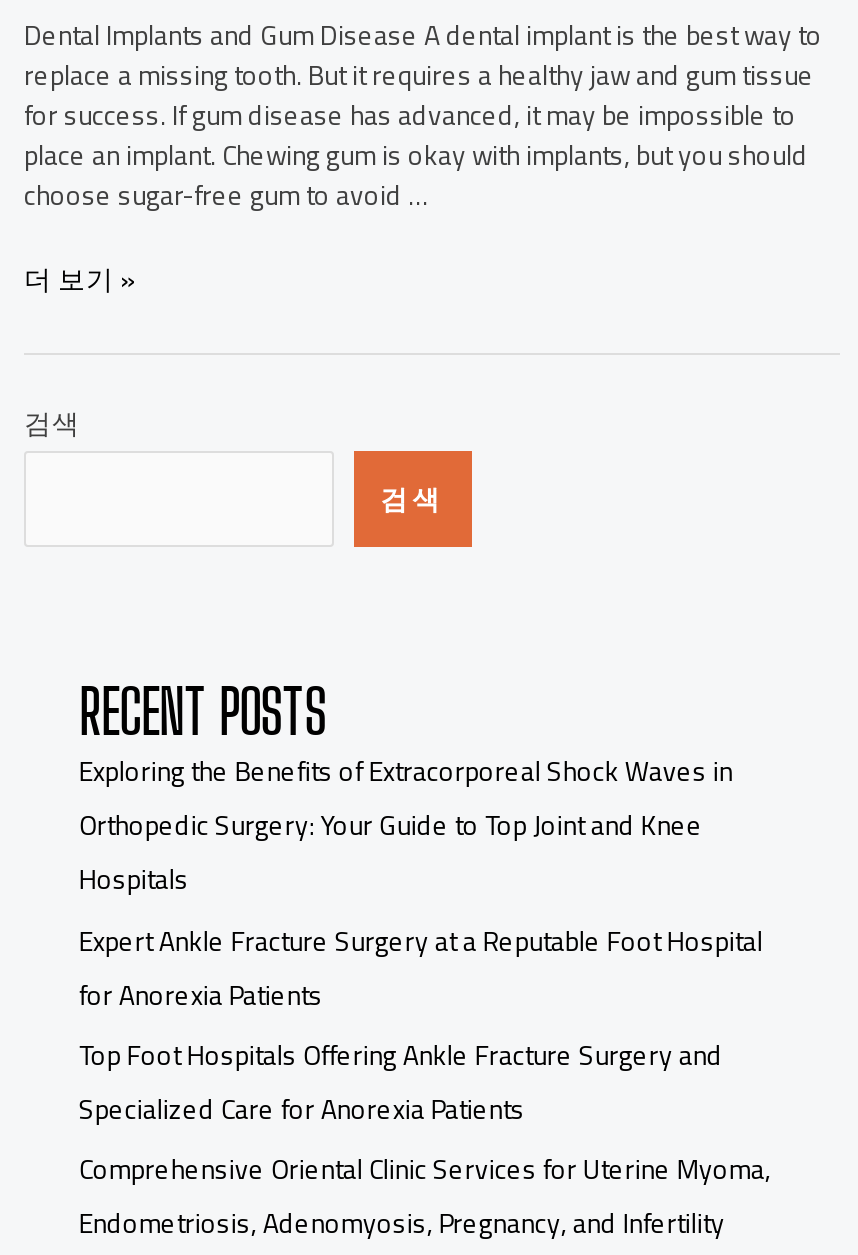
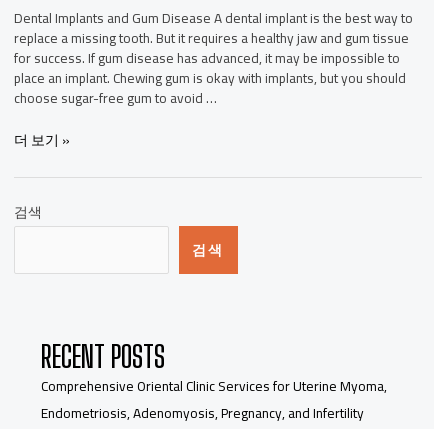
[79,745,763,1135] Exploring the Benefits of Extracorporeal Shock Waves in | Orthopedic Surgery: Your Guide to Top Joint and Knee | Hospitals | Expert Ankle Fracture Surgery at a Reputable Foot Hospital | for Anorexia Patients | Top Foot Hospitals Offering Ankle Fracture Surgery and | Specialized Care for Anorexia Patients -> none

